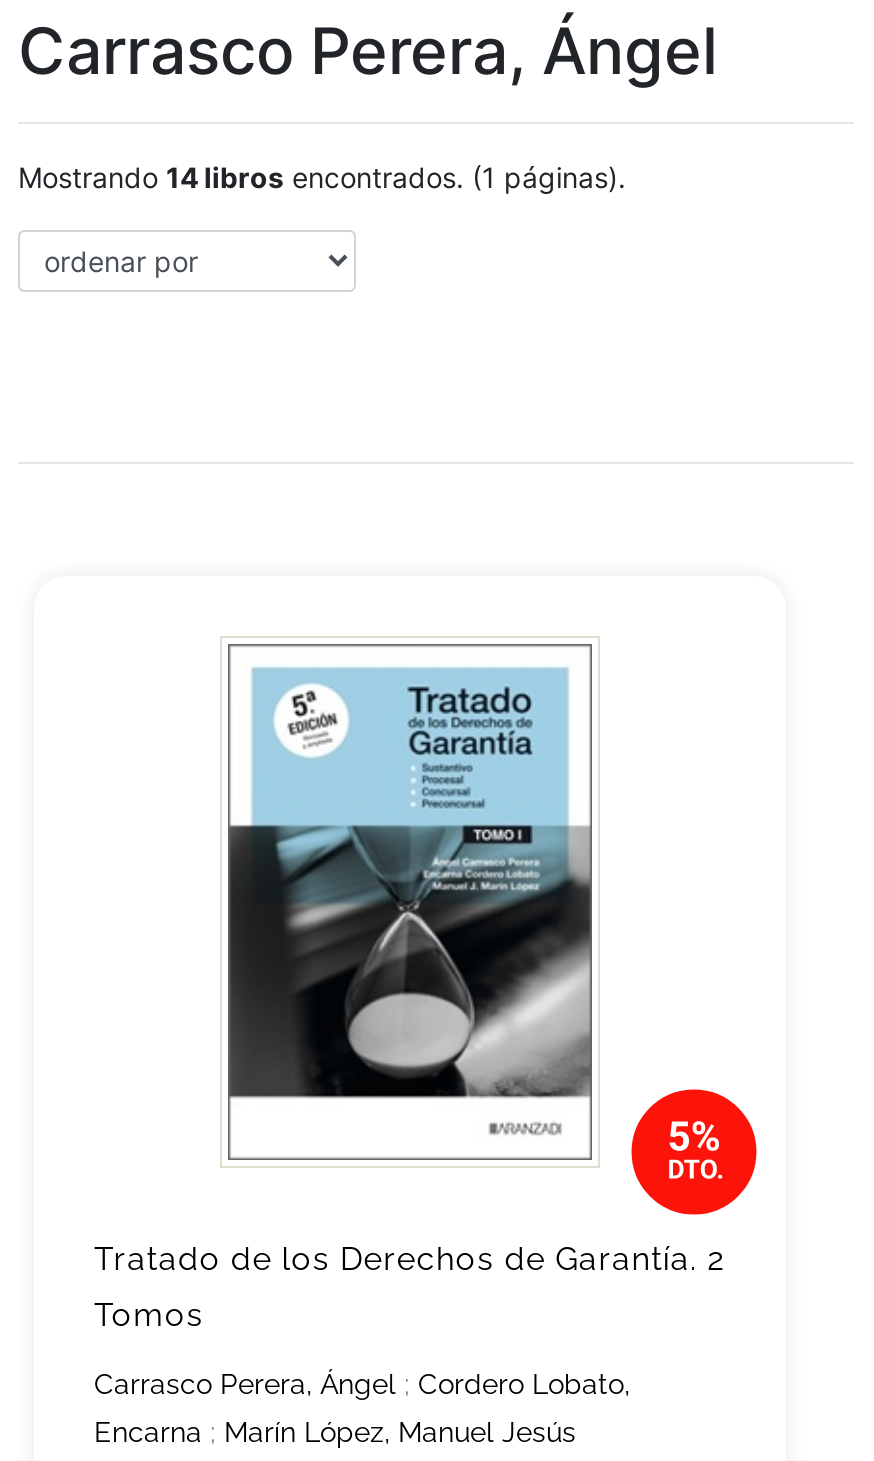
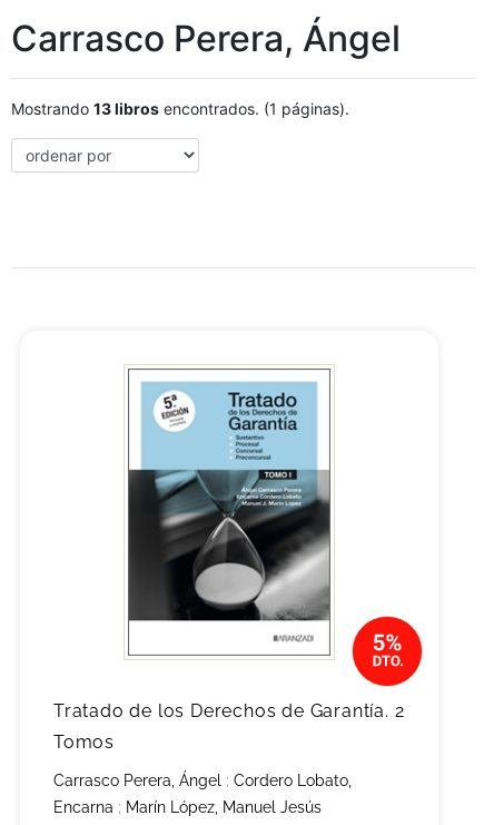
[18,160,626,194] Mostrando 14 libros encontrados. (1 páginas). -> [11,99,349,118] Mostrando 13 libros encontrados. (1 páginas).

